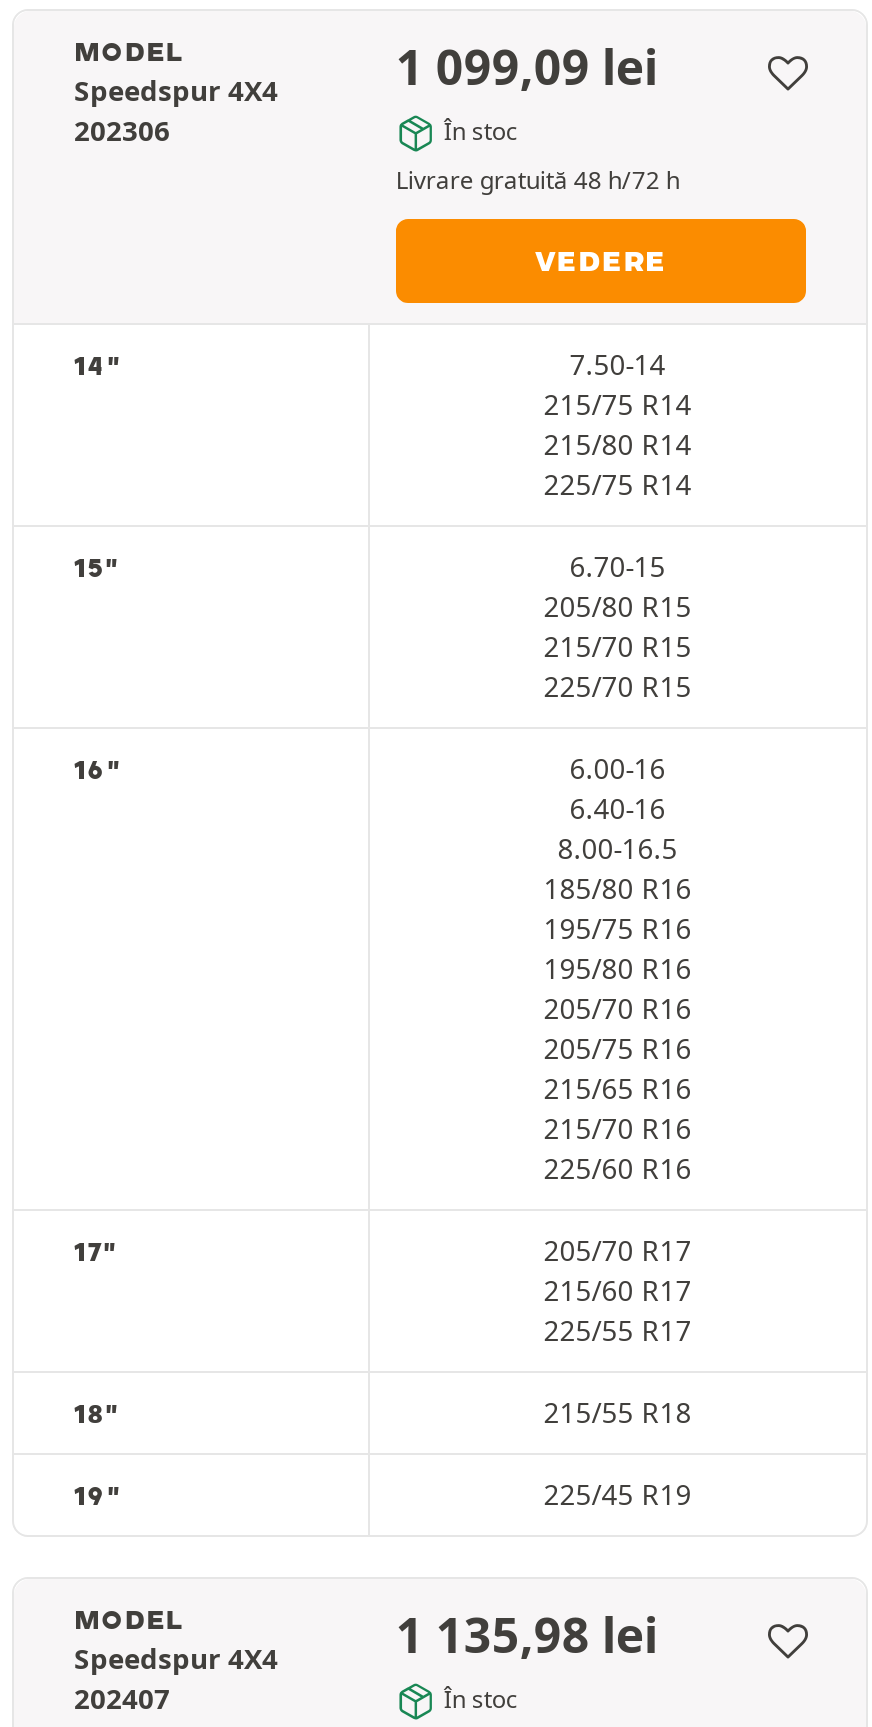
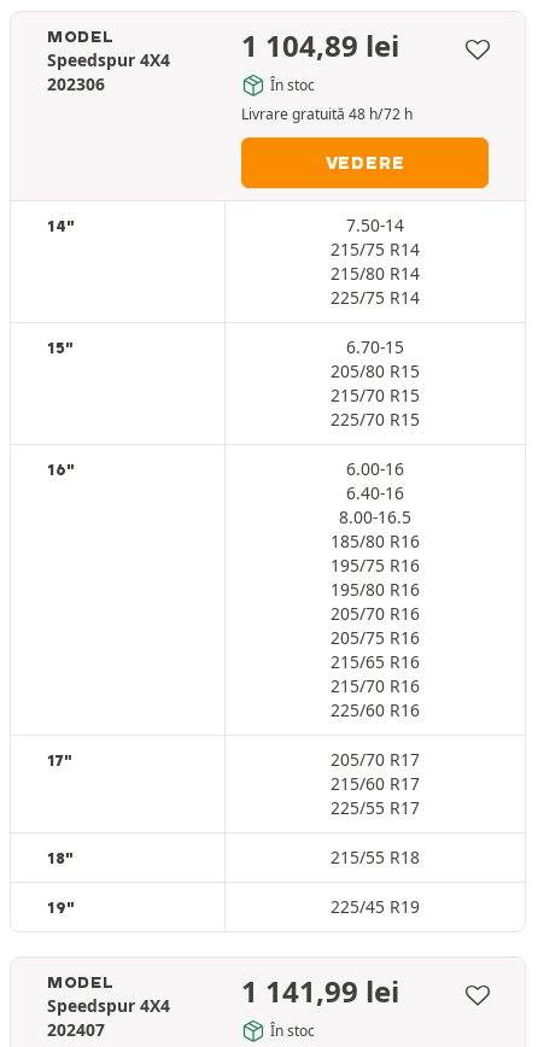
[396,33,658,99] 1 099,09 lei -> [241,25,399,65] 1 104,89 lei
[396,1601,658,1667] 1 135,98 lei -> [241,971,399,1011] 1 141,99 lei

